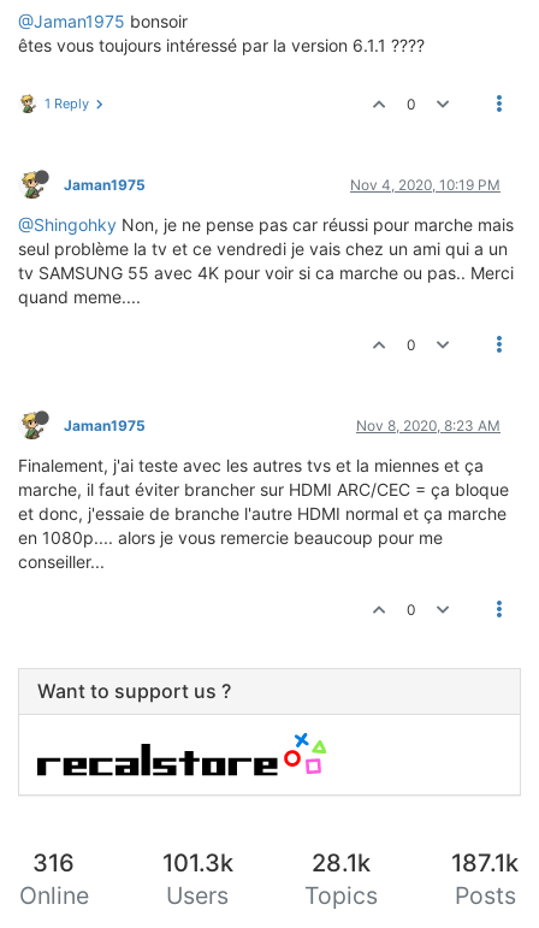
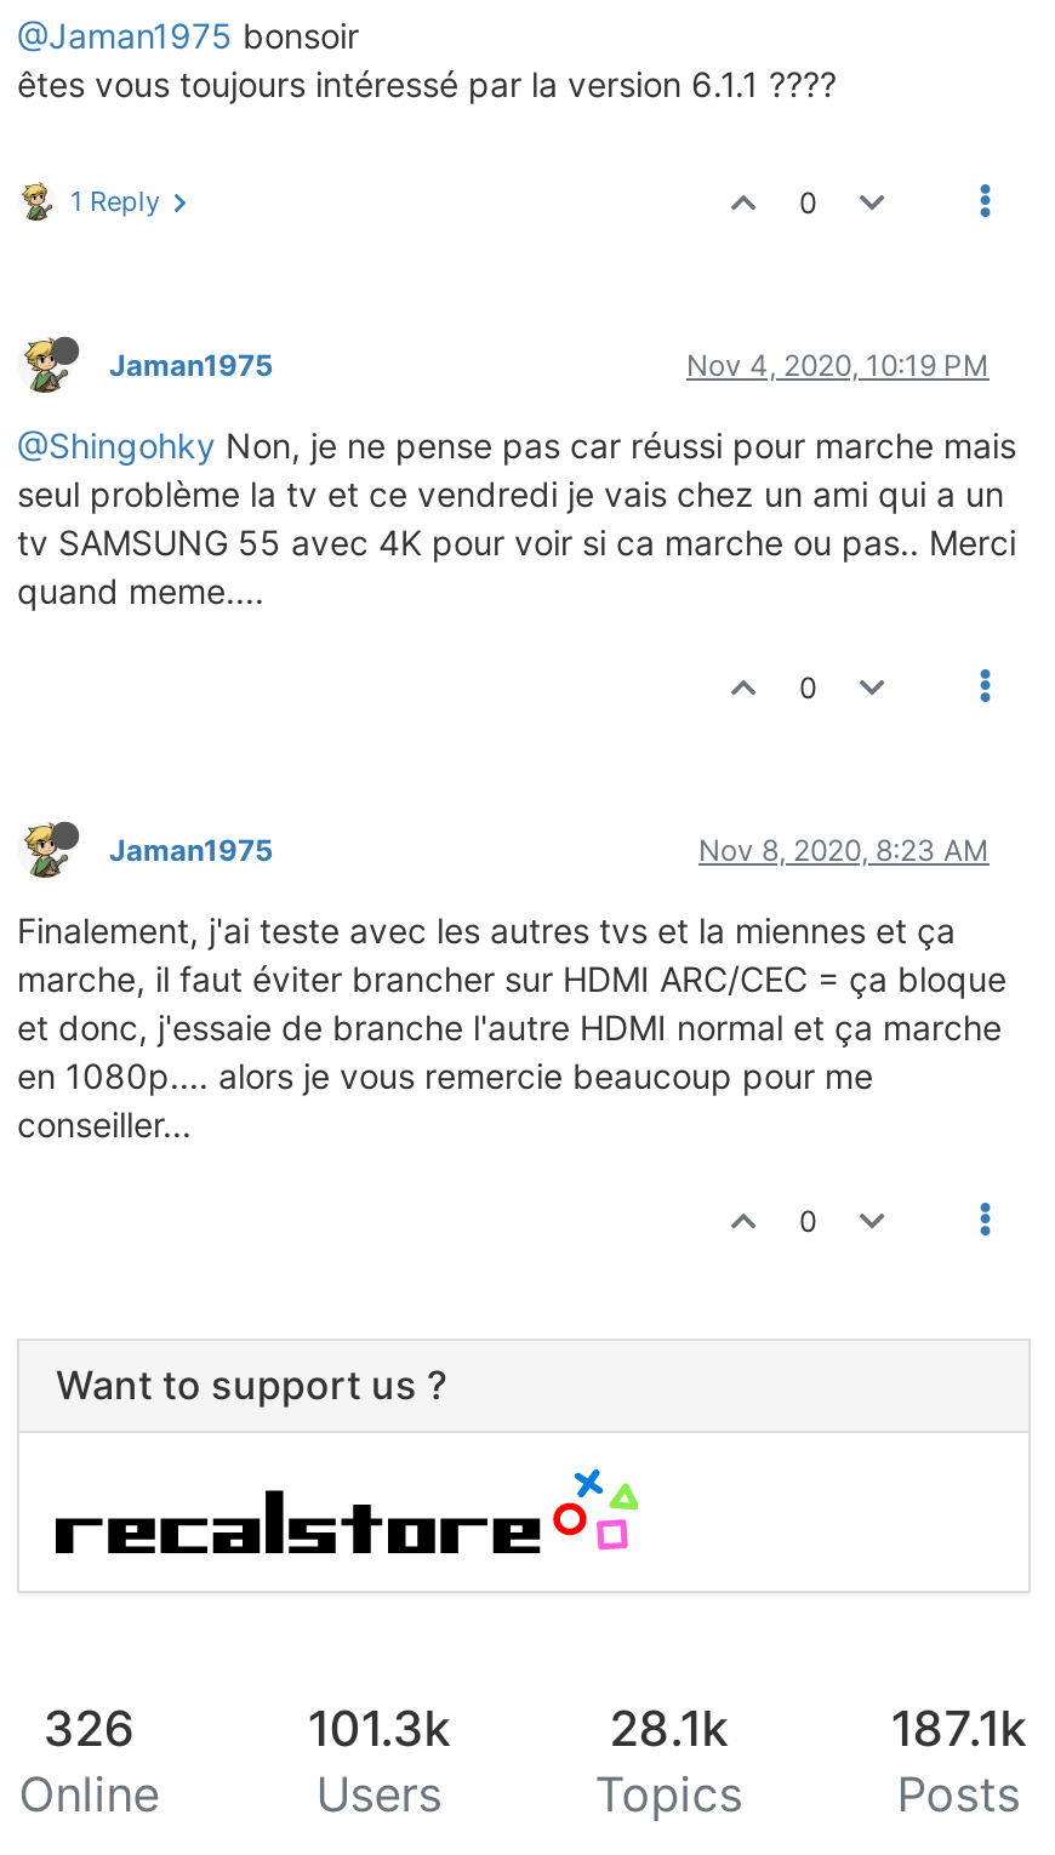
[33,848,75,877] 316 -> [43,1699,135,1758] 326

